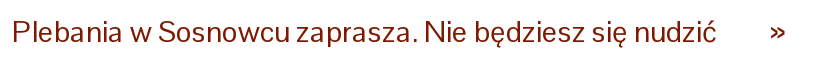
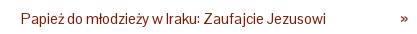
[12,11,716,49] Plebania w Sosnowcu zaprasza. Nie będziesz się nudzić -> [21,9,326,28] Papież do młodzieży w Iraku: Zaufajcie Jezusowi

